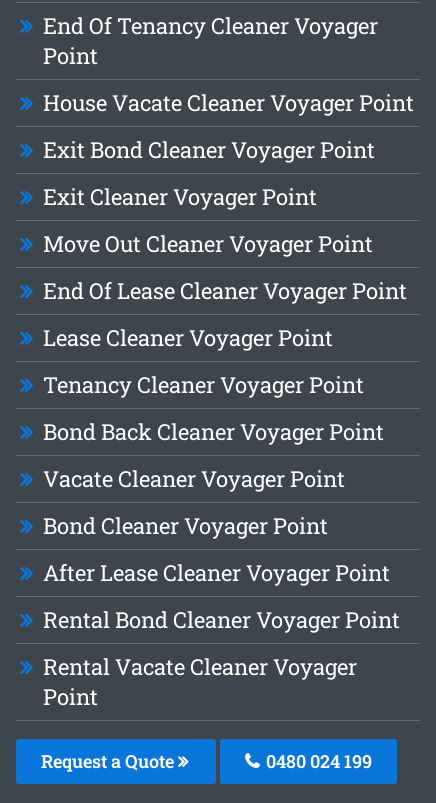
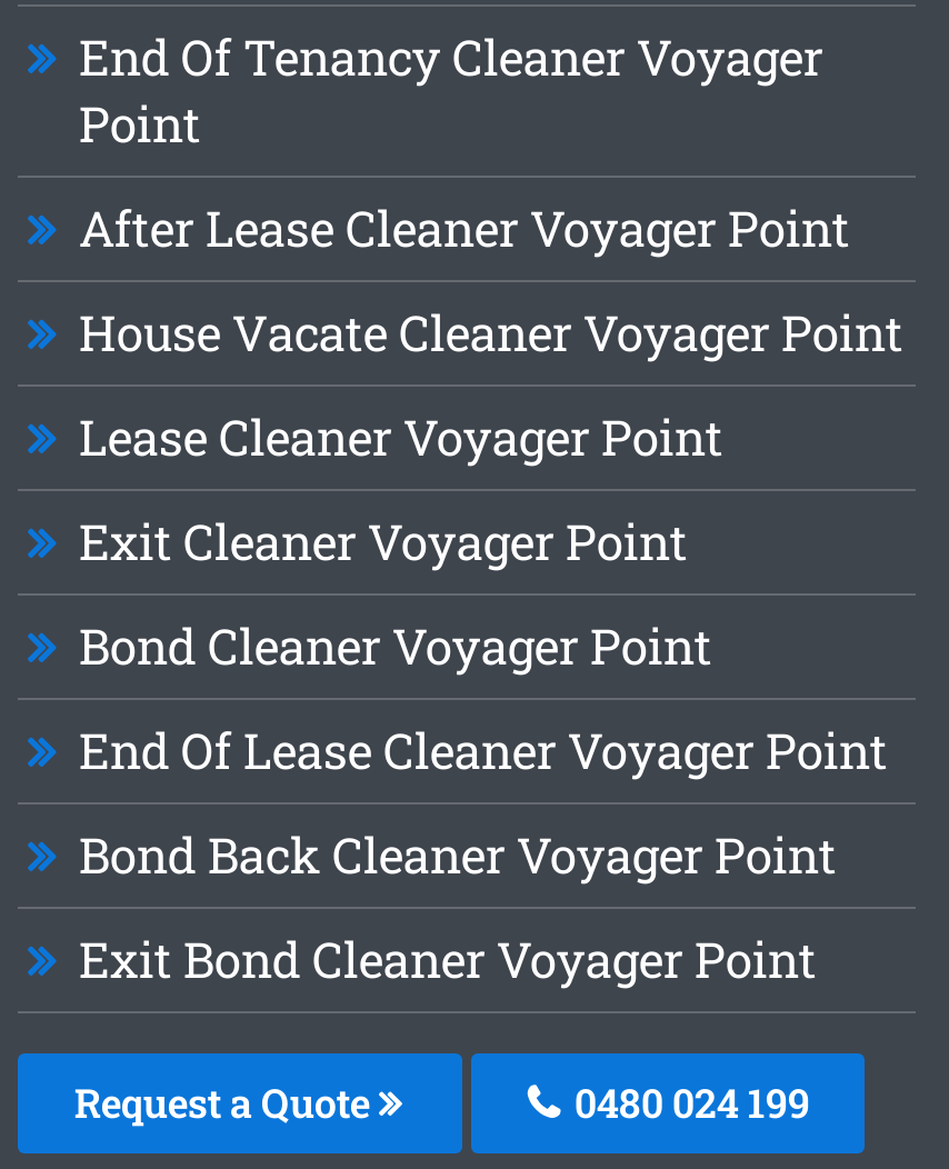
moved [43,88,414,117] -> [79,301,903,365]: House Vacate Cleaner Voyager Point
moved [43,135,375,164] -> [79,928,817,992]: Exit Bond Cleaner Voyager Point
moved [43,182,317,211] -> [79,510,688,574]: Exit Cleaner Voyager Point
[43,229,400,711] Move Out Cleaner Voyager Point | Tenancy Cleaner Voyager Point | Vacate Cleaner Voyager Point | Rental Bond Cleaner Voyager Point | Rental Vacate Cleaner Voyager | Point -> none
moved [43,276,407,352] -> [79,405,888,783]: End Of Lease Cleaner Voyager Point | Lease Cleaner Voyager Point
moved [43,417,384,446] -> [79,823,837,888]: Bond Back Cleaner Voyager Point
moved [43,511,328,540] -> [79,614,712,679]: Bond Cleaner Voyager Point
moved [43,558,390,587] -> [79,196,850,261]: After Lease Cleaner Voyager Point

